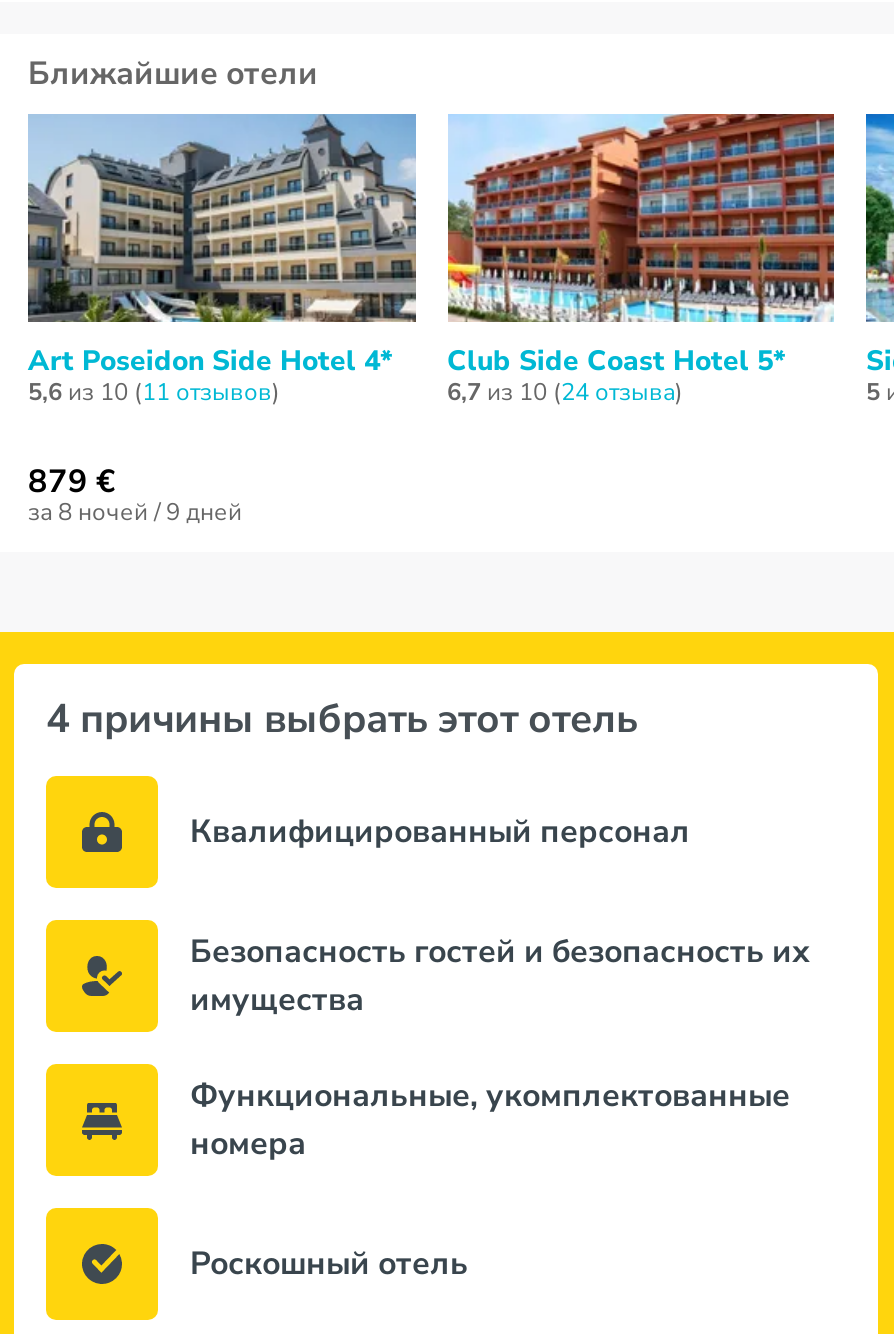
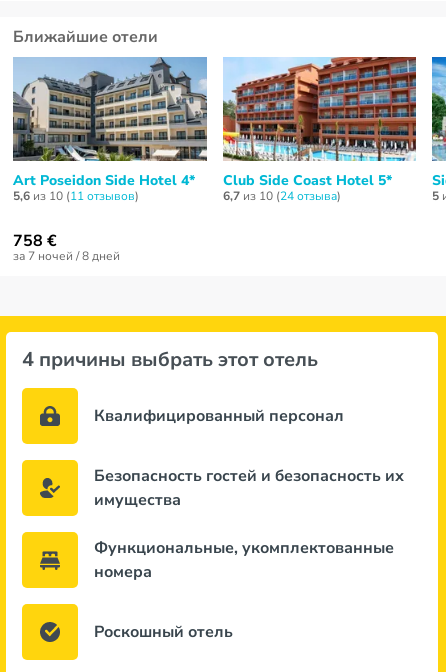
[28,460,116,504] 879 € -> [13,230,57,252] 758 €
[28,496,242,528] за 8 ночей / 9 дней -> [13,248,120,264] за 7 ночей / 8 дней

